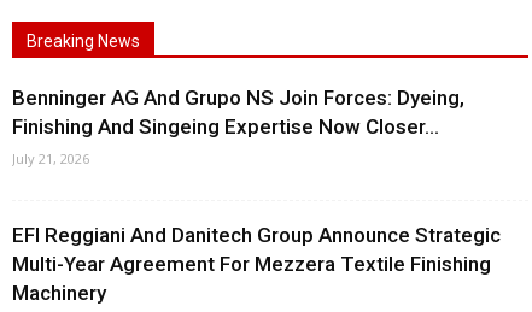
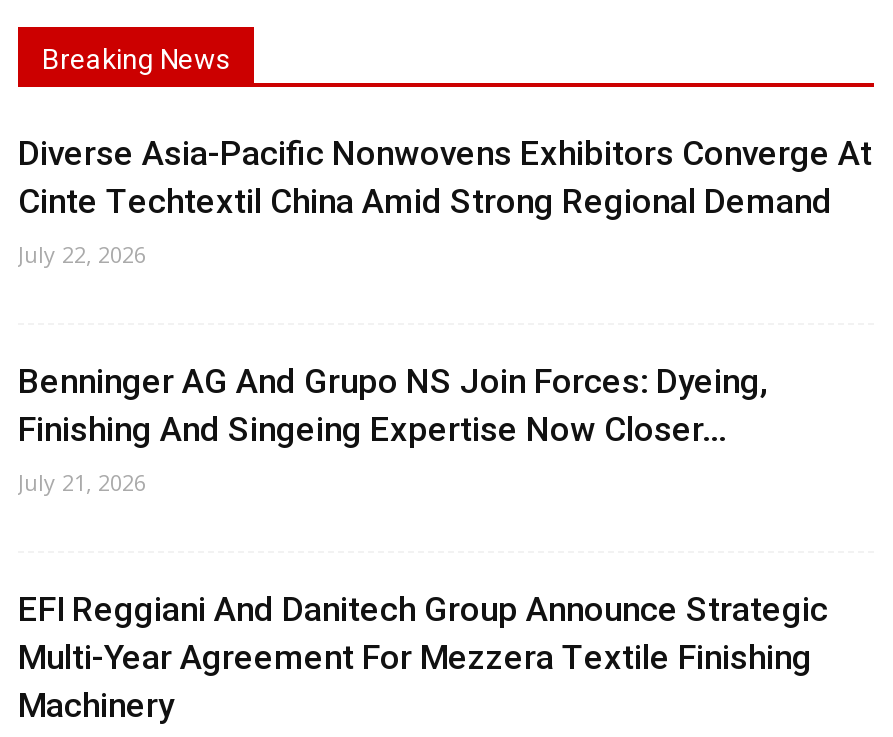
none -> [18,133,872,269] Diverse Asia-Pacific Nonwovens Exhibitors Converge At | Cinte Techtextil China Amid Strong Regional Demand | July 22, 2026

